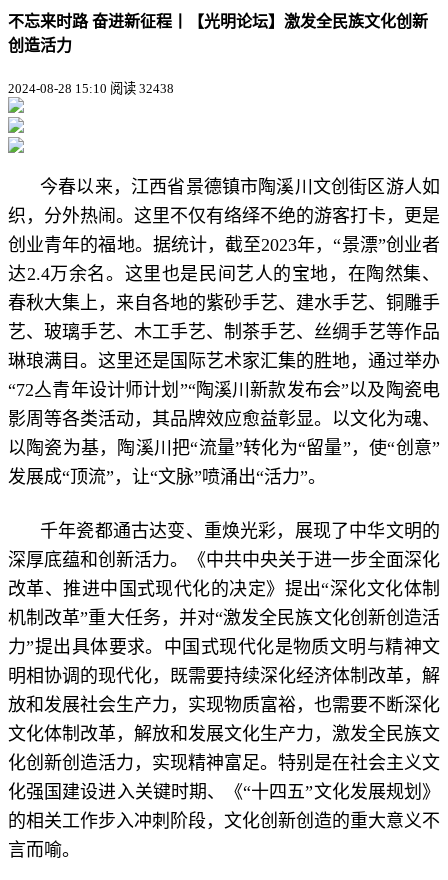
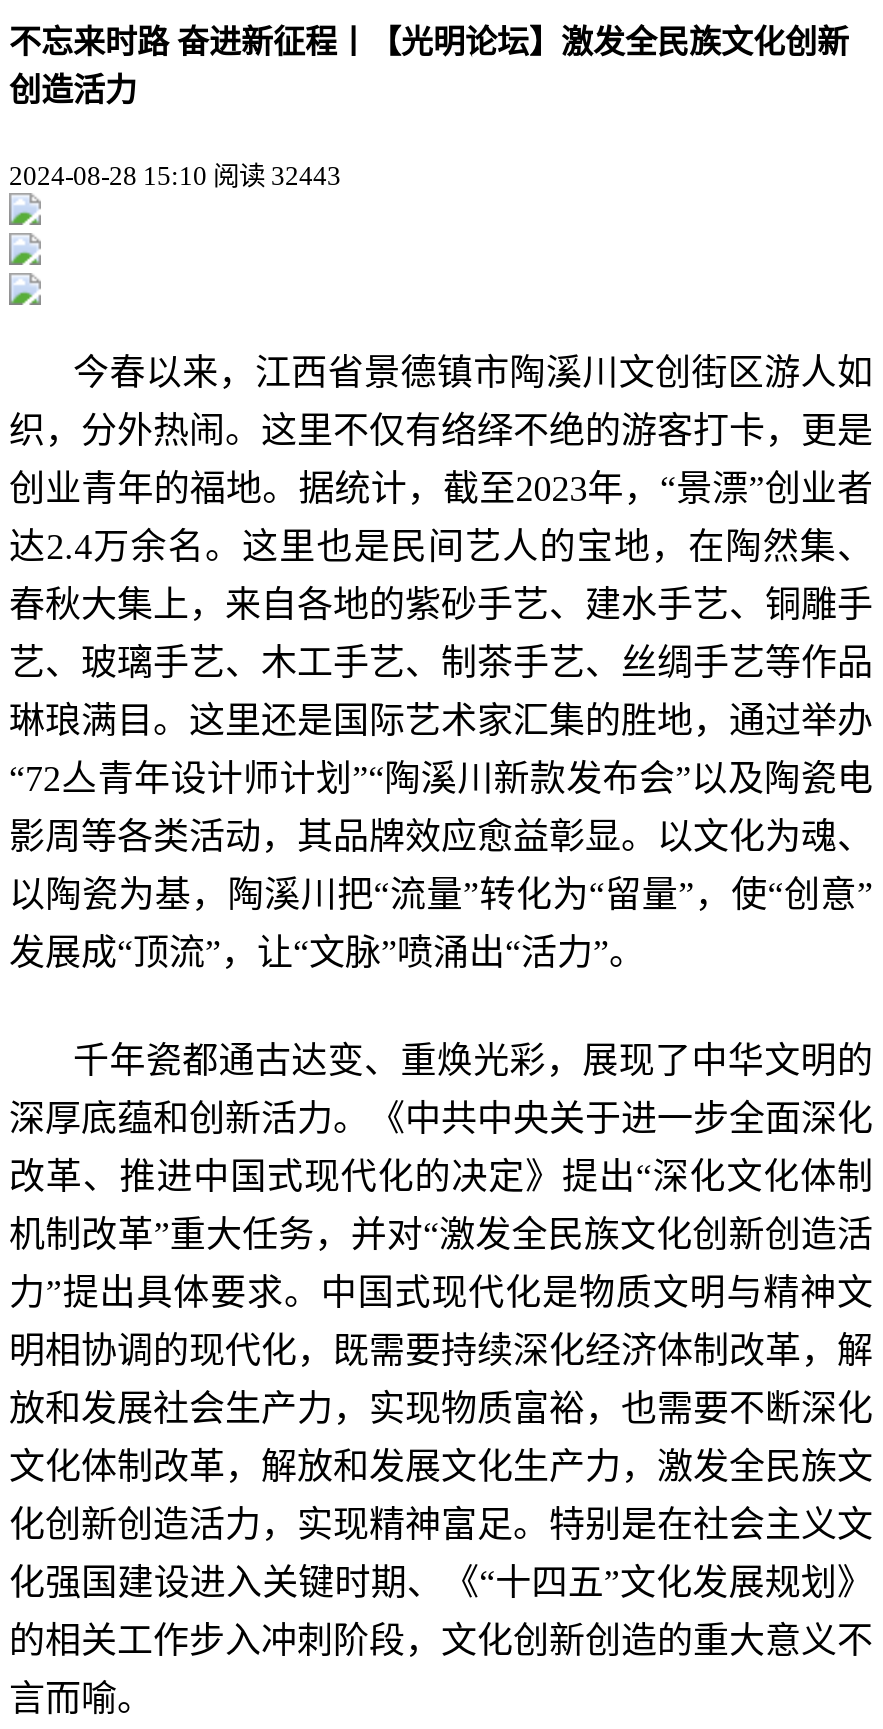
[8,80,174,95] 2024-08-28 15:10阅读 32438 -> [9,160,341,190] 2024-08-28 15:10阅读 32443

